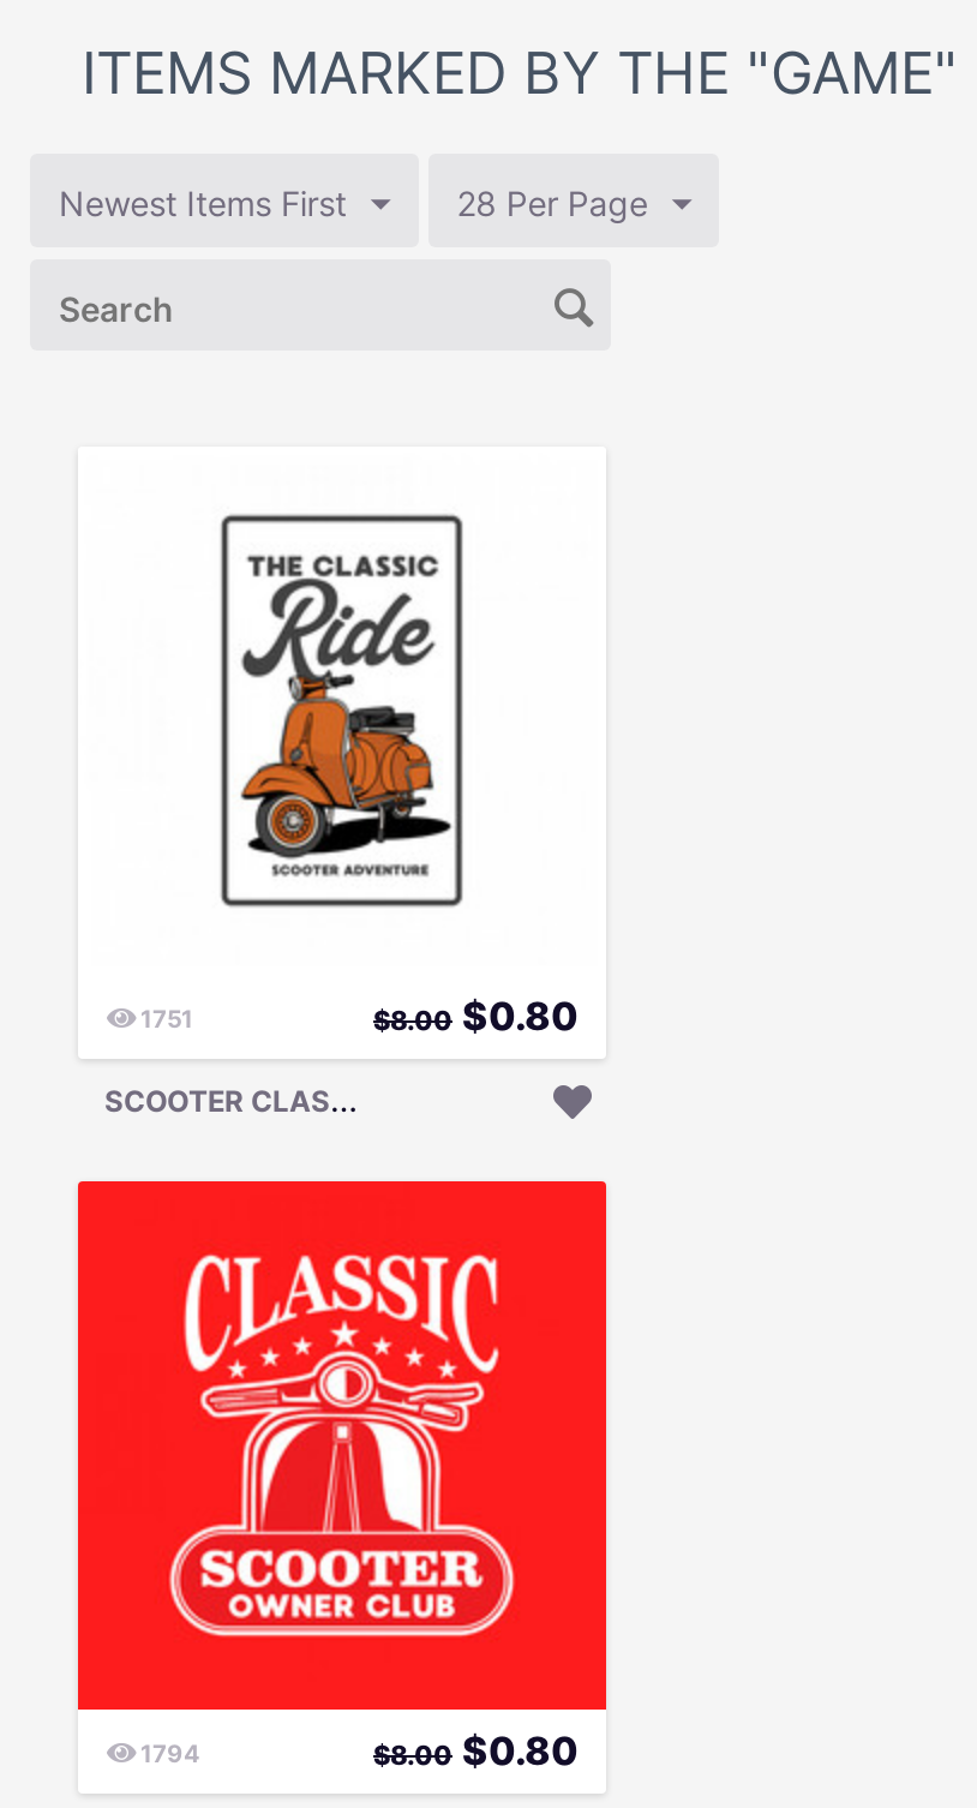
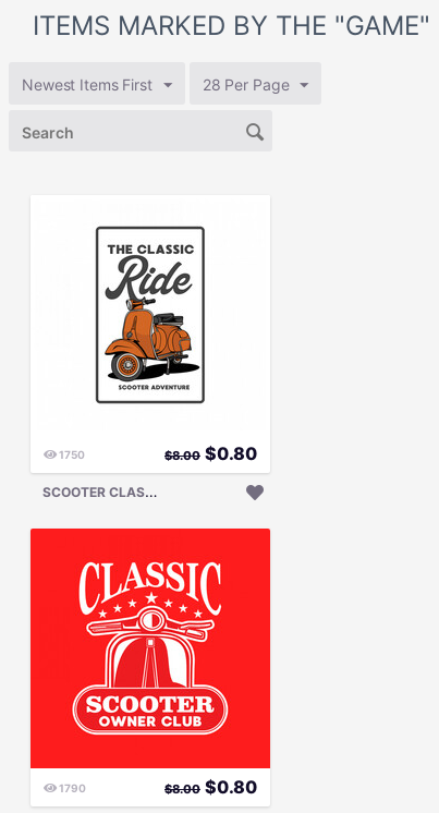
[136,1004,193,1032] 1751 -> [57,448,85,461] 1750
[136,1738,200,1767] 1794 -> [57,781,86,794] 1790

